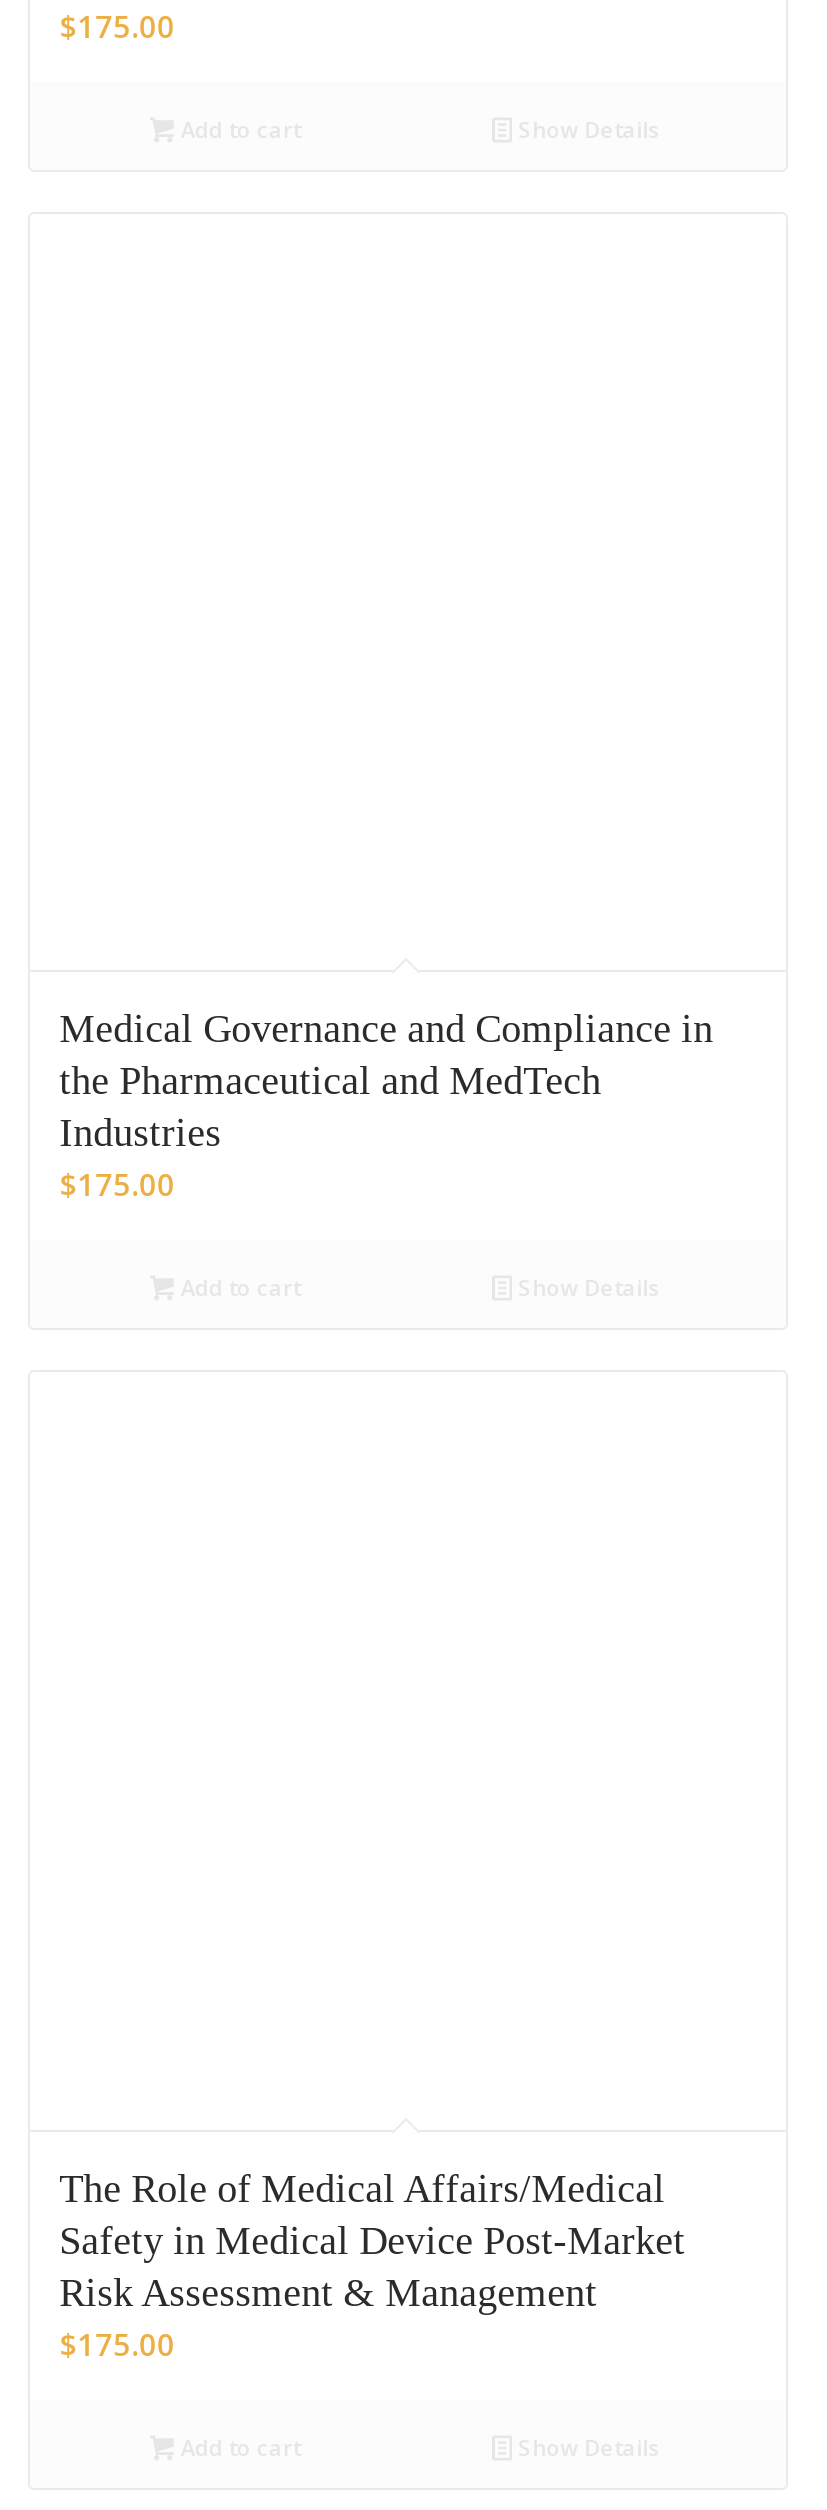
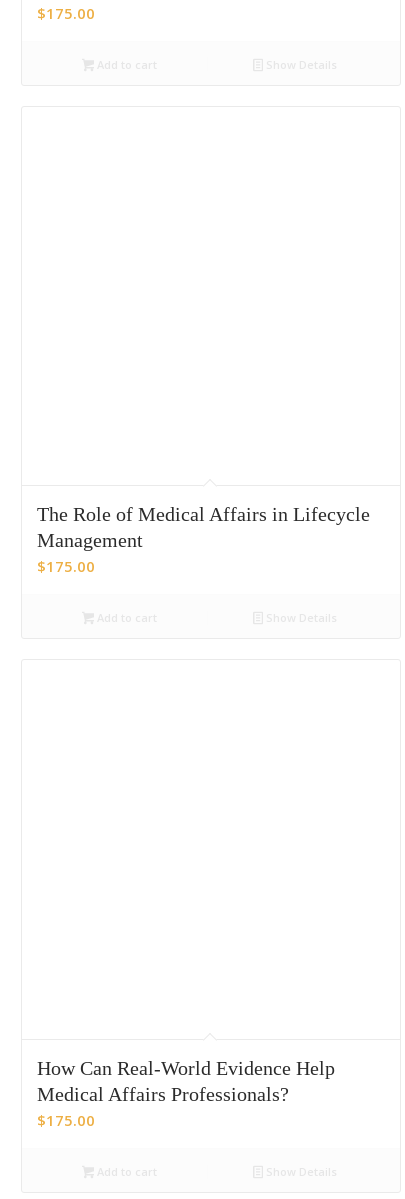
[59,1007,713,1155] Medical Governance and Compliance in | the Pharmaceutical and MedTech | Industries -> [37,503,370,551] The Role of Medical Affairs in Lifecycle | Management
[59,2166,685,2314] The Role of Medical Affairs/Medical | Safety in Medical Device Post-Market | Risk Assessment & Management -> [37,1057,335,1105] How Can Real-World Evidence Help | Medical Affairs Professionals?

